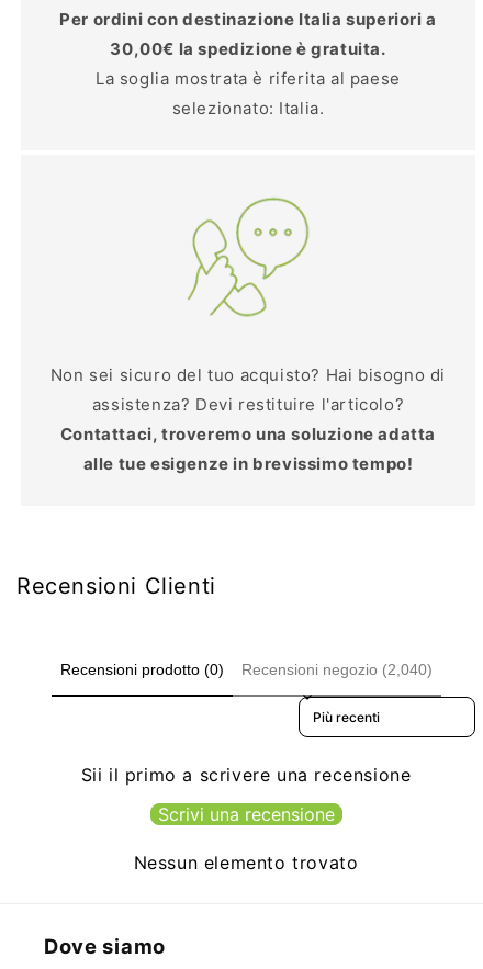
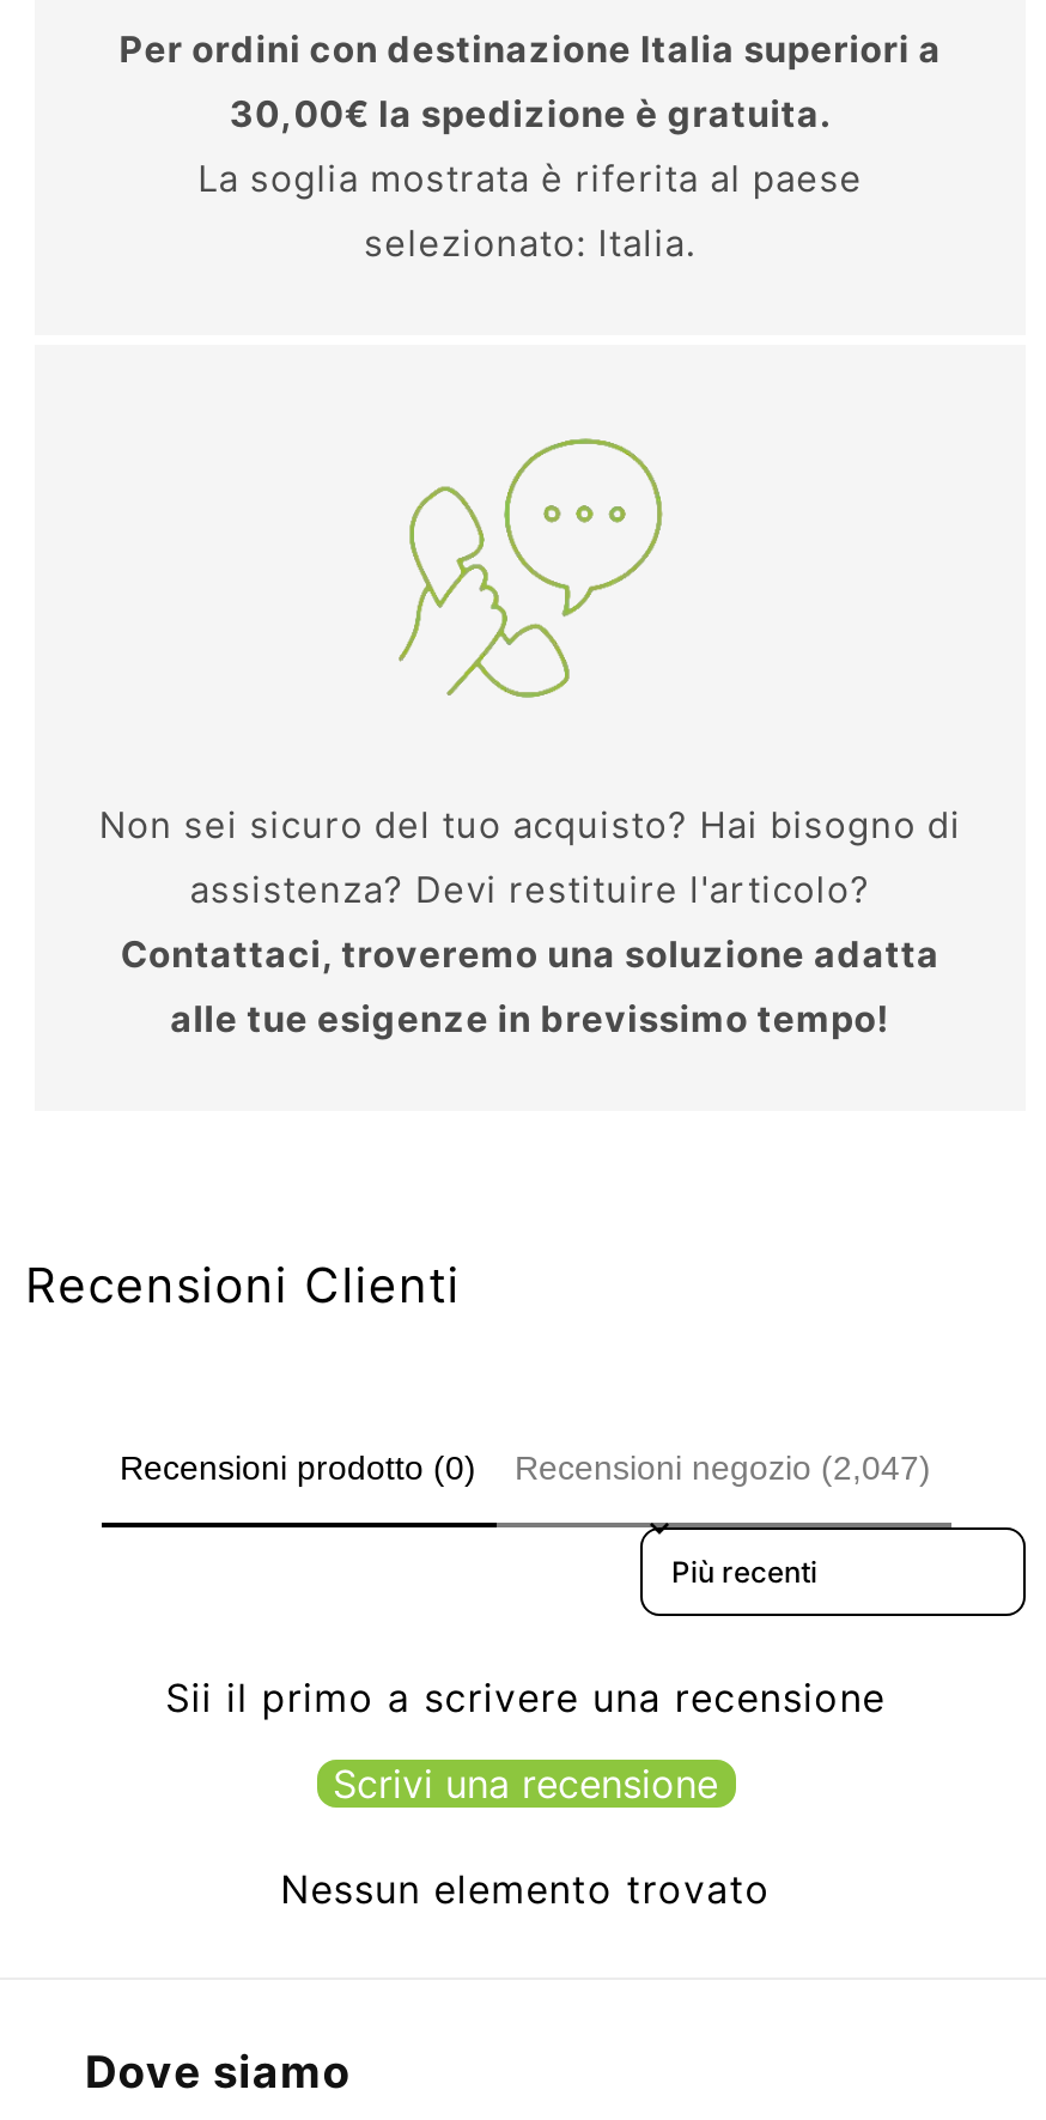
[241,661,432,678] Recensioni negozio (2,040) -> [515,1448,931,1487] Recensioni negozio (2,047)

